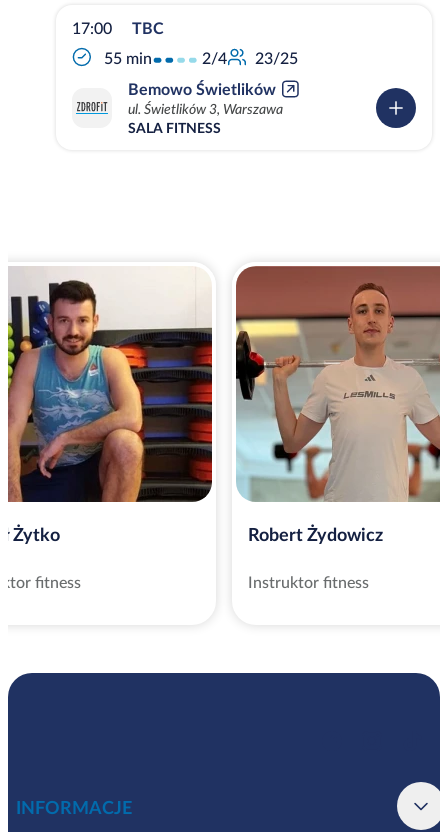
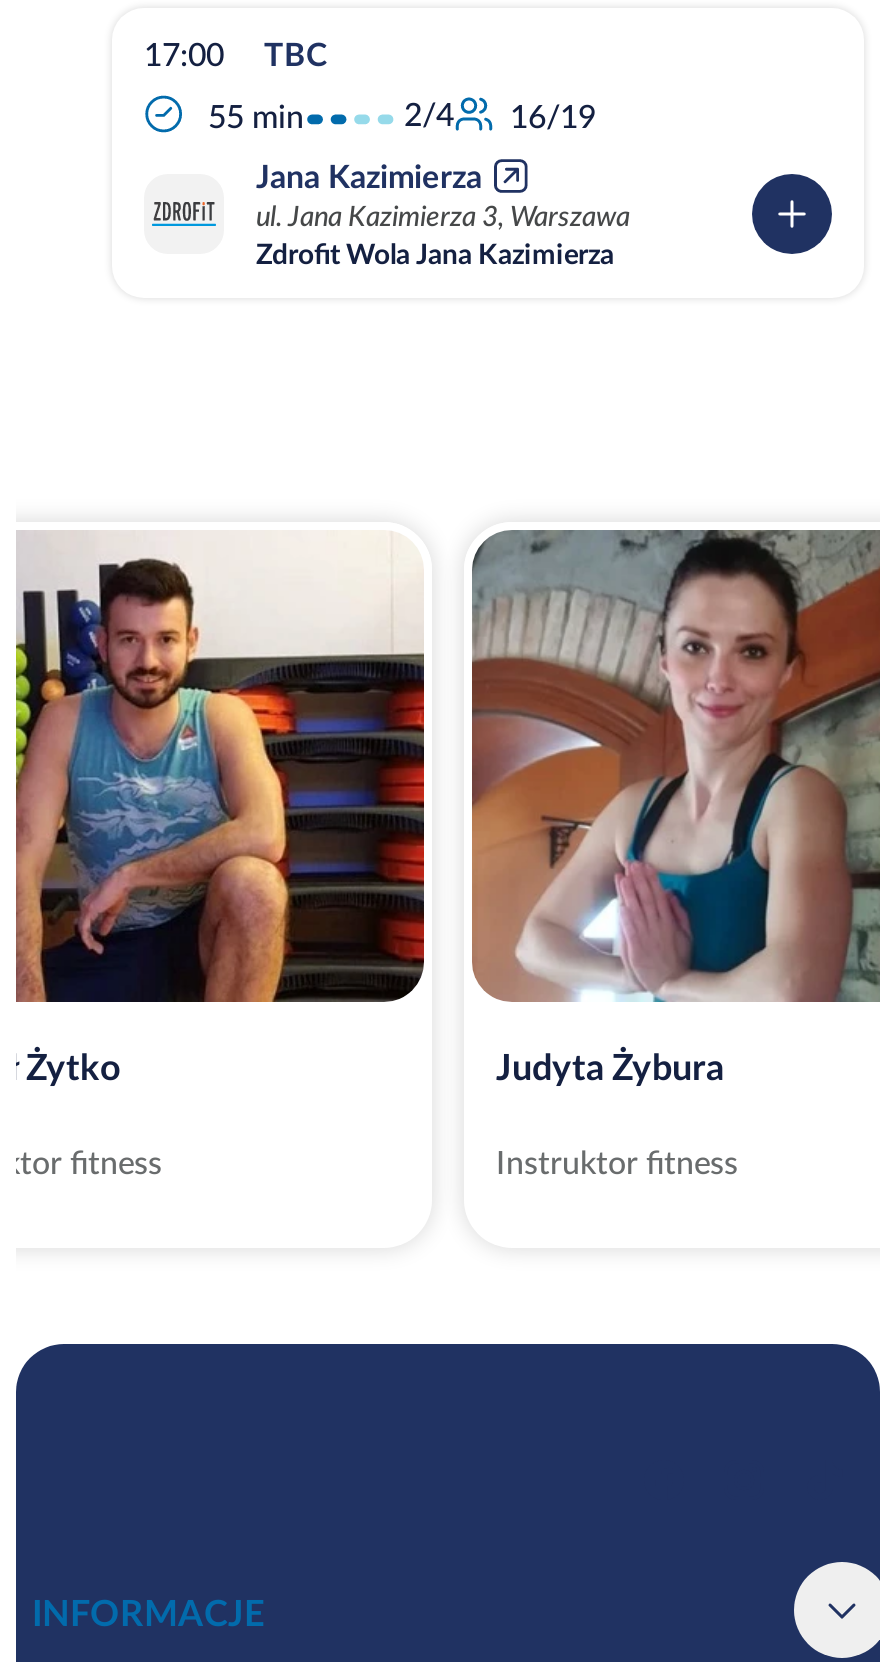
[198,49,298,67] 2/4 23/25 -> [396,97,596,134] 2/4 16/19
[128,80,283,136] Bemowo Świetlików | ul. Świetlików 3, Warszawa | SALA FITNESS -> [256,158,630,270] Jana Kazimierza | ul. Jana Kazimierza 3, Warszawa | Zdrofit Wola Jana Kazimierza
[235,265,441,545] [image] | Robert Żydowicz -> [470,529,882,1088] [image] | Judyta Żybura

